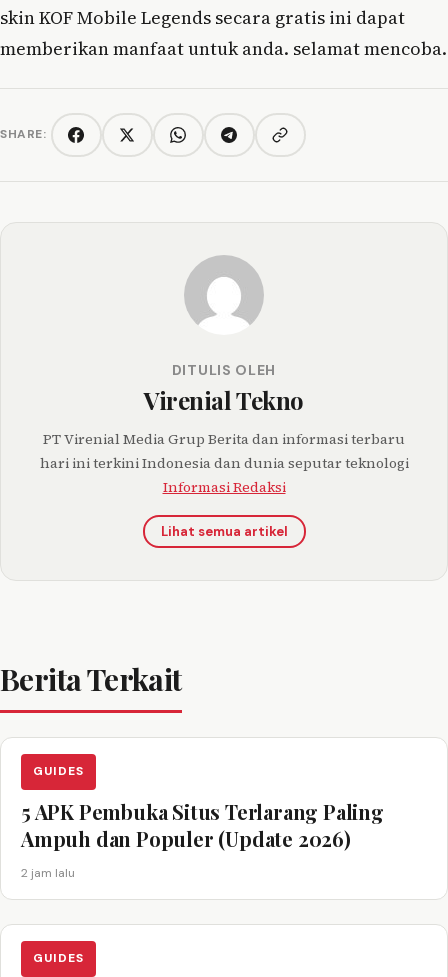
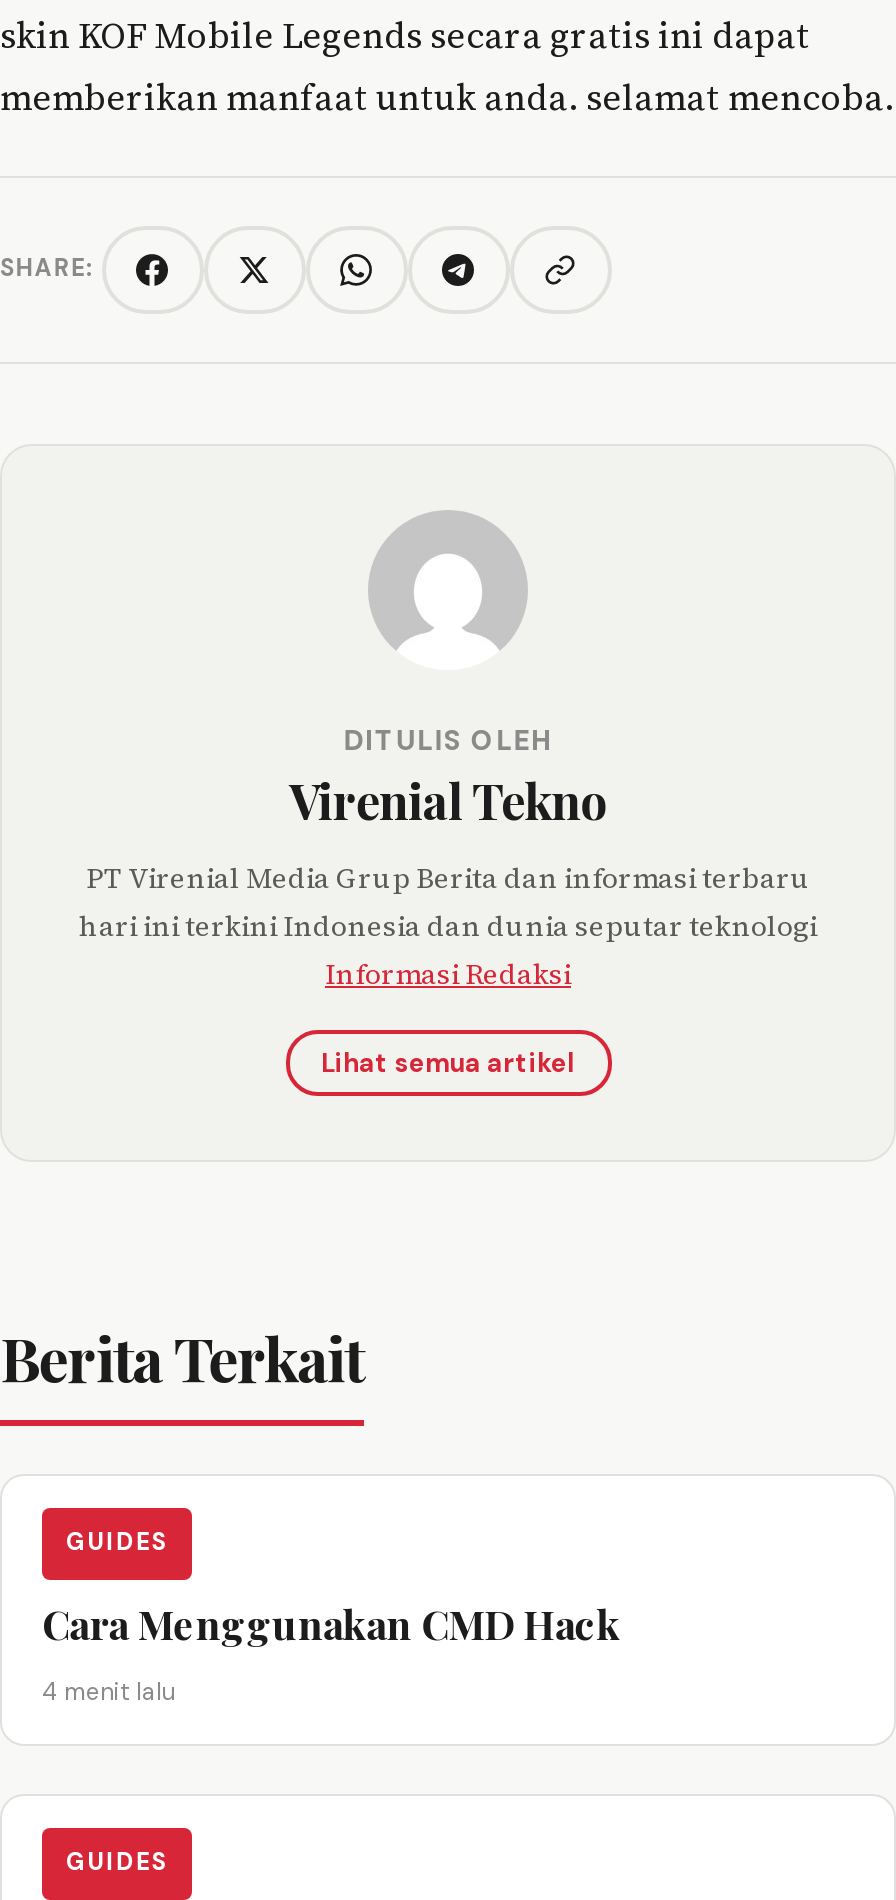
[21,798,384,852] 5 APK Pembuka Situs Terlarang Paling | Ampuh dan Populer (Update 2026) -> [42,1595,620,1649] Cara Menggunakan CMD Hack
[21,865,75,881] 2 jam lalu -> [42,1675,176,1707] 4 menit lalu

